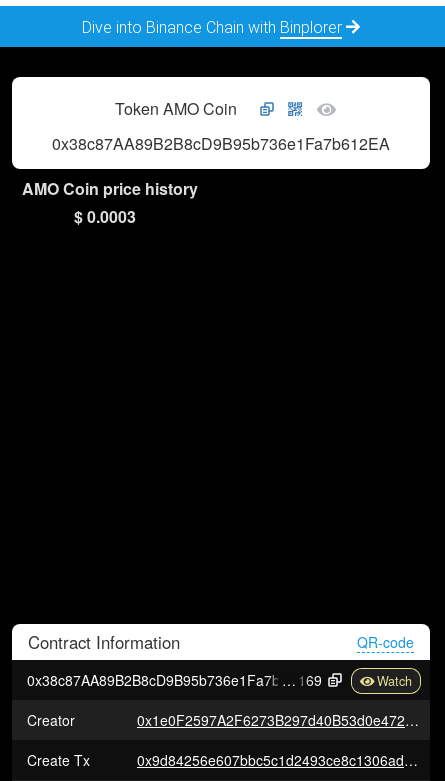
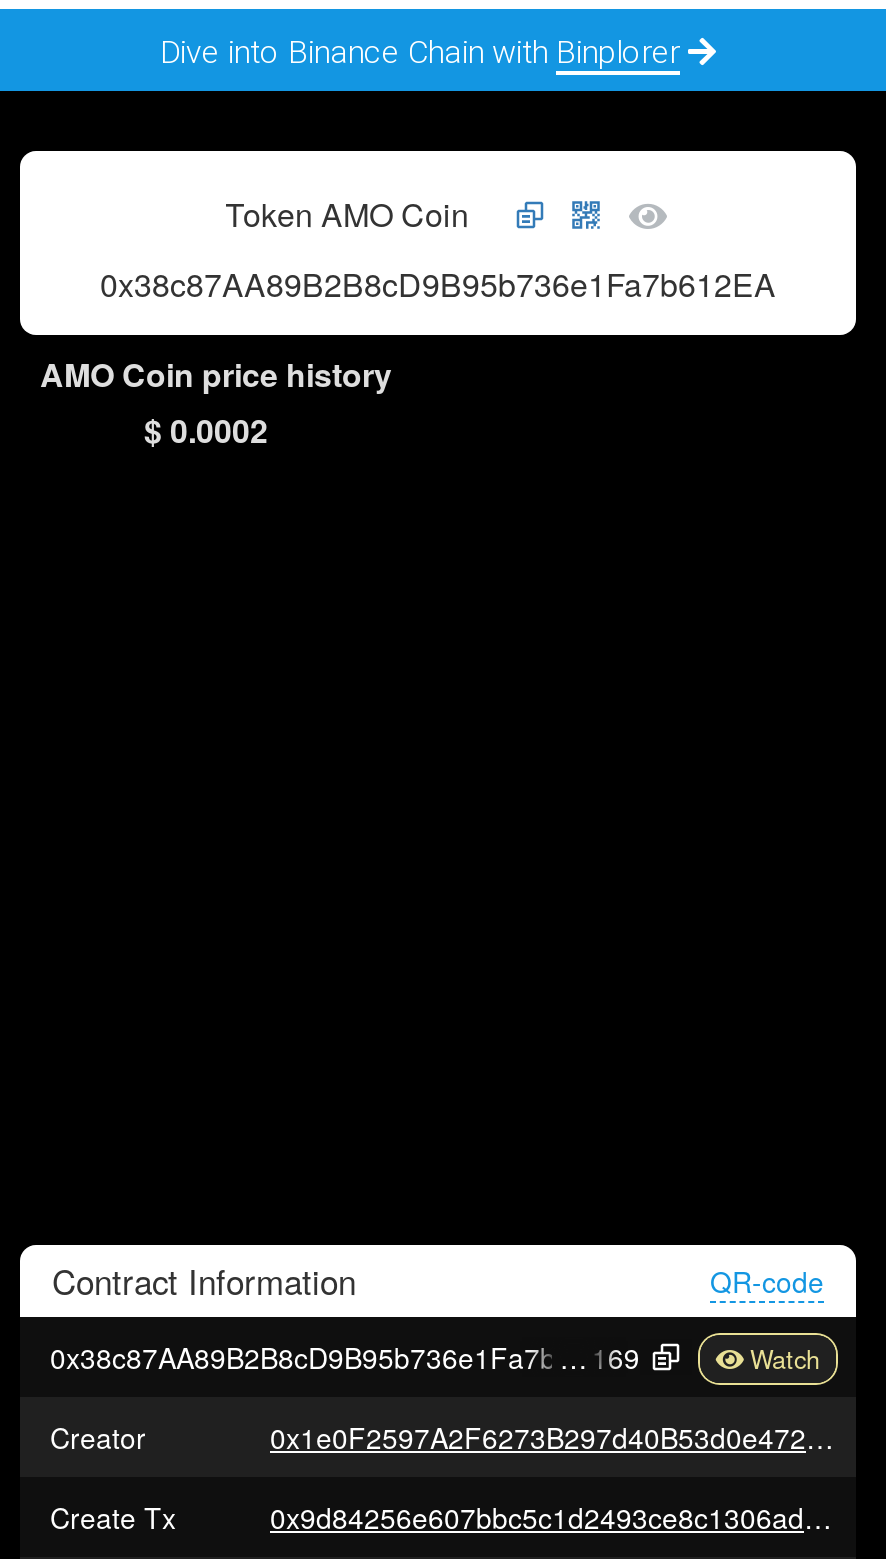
[74,205,136,228] $ 0.0003 -> [144,407,268,453] $ 0.0002

